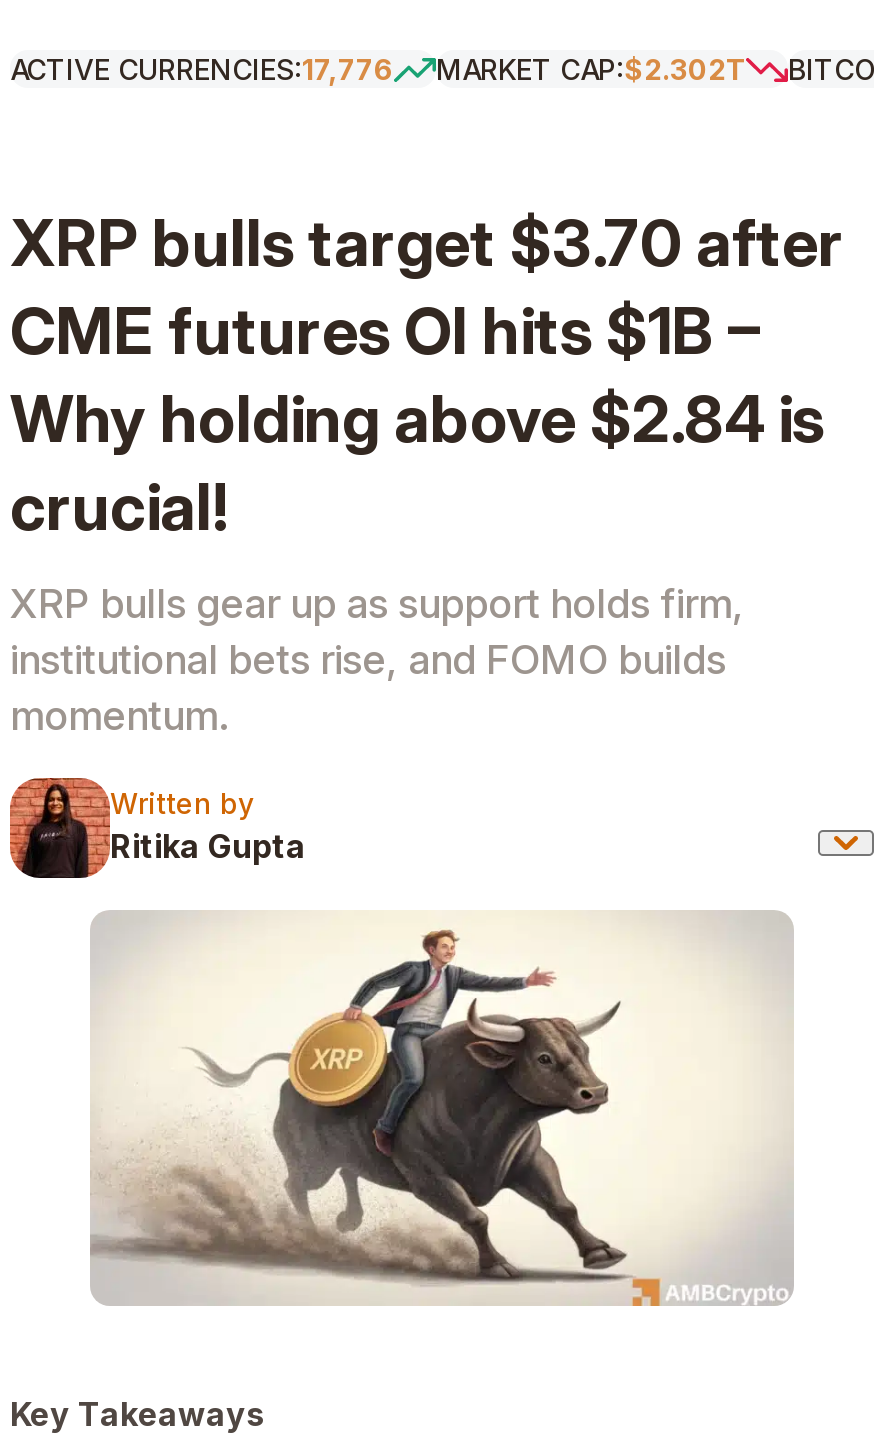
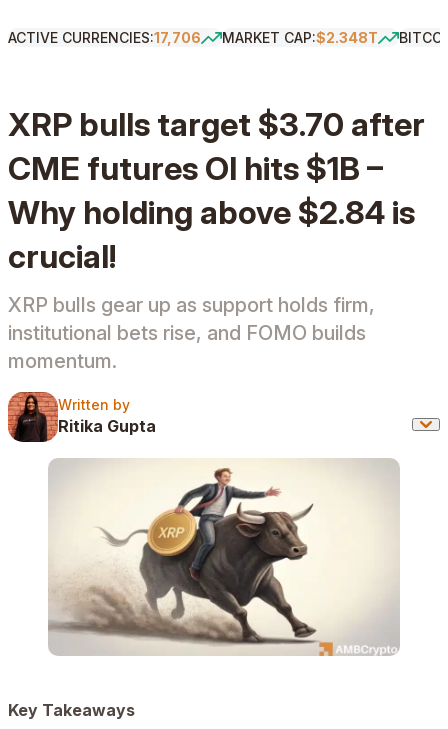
[10,52,394,86] ACTIVE CURRENCIES:17,776 -> [8,29,201,46] ACTIVE CURRENCIES:17,706
[436,52,746,86] MARKET CAP:$2.302T -> [222,29,378,46] MARKET CAP:$2.348T

